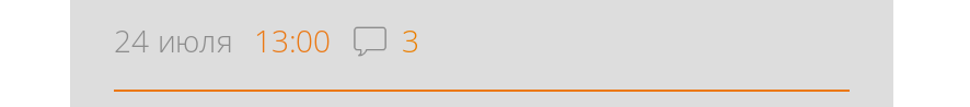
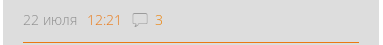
[114,19,419,61] 24 июля 13:00 3 -> [23,10,162,29] 22 июля 12:21 3

